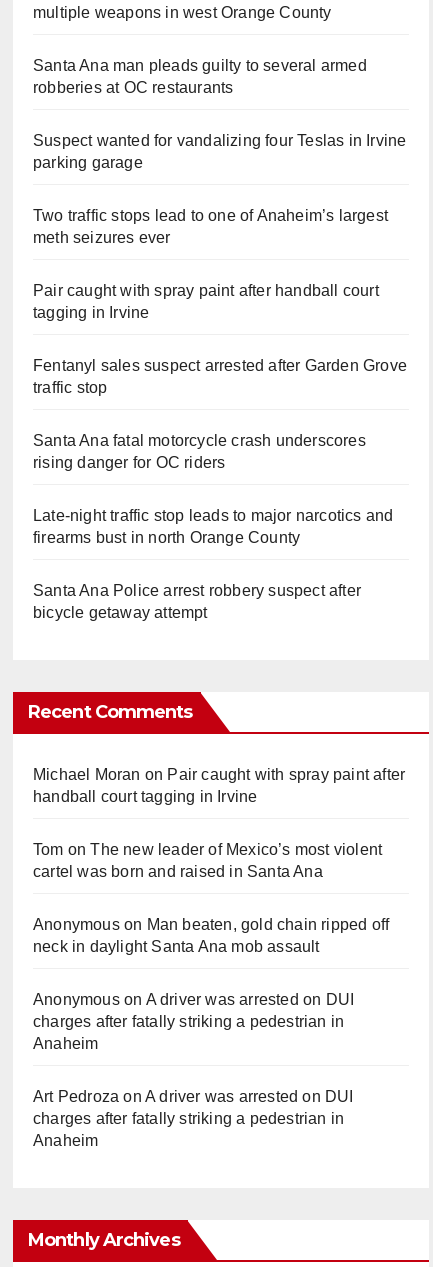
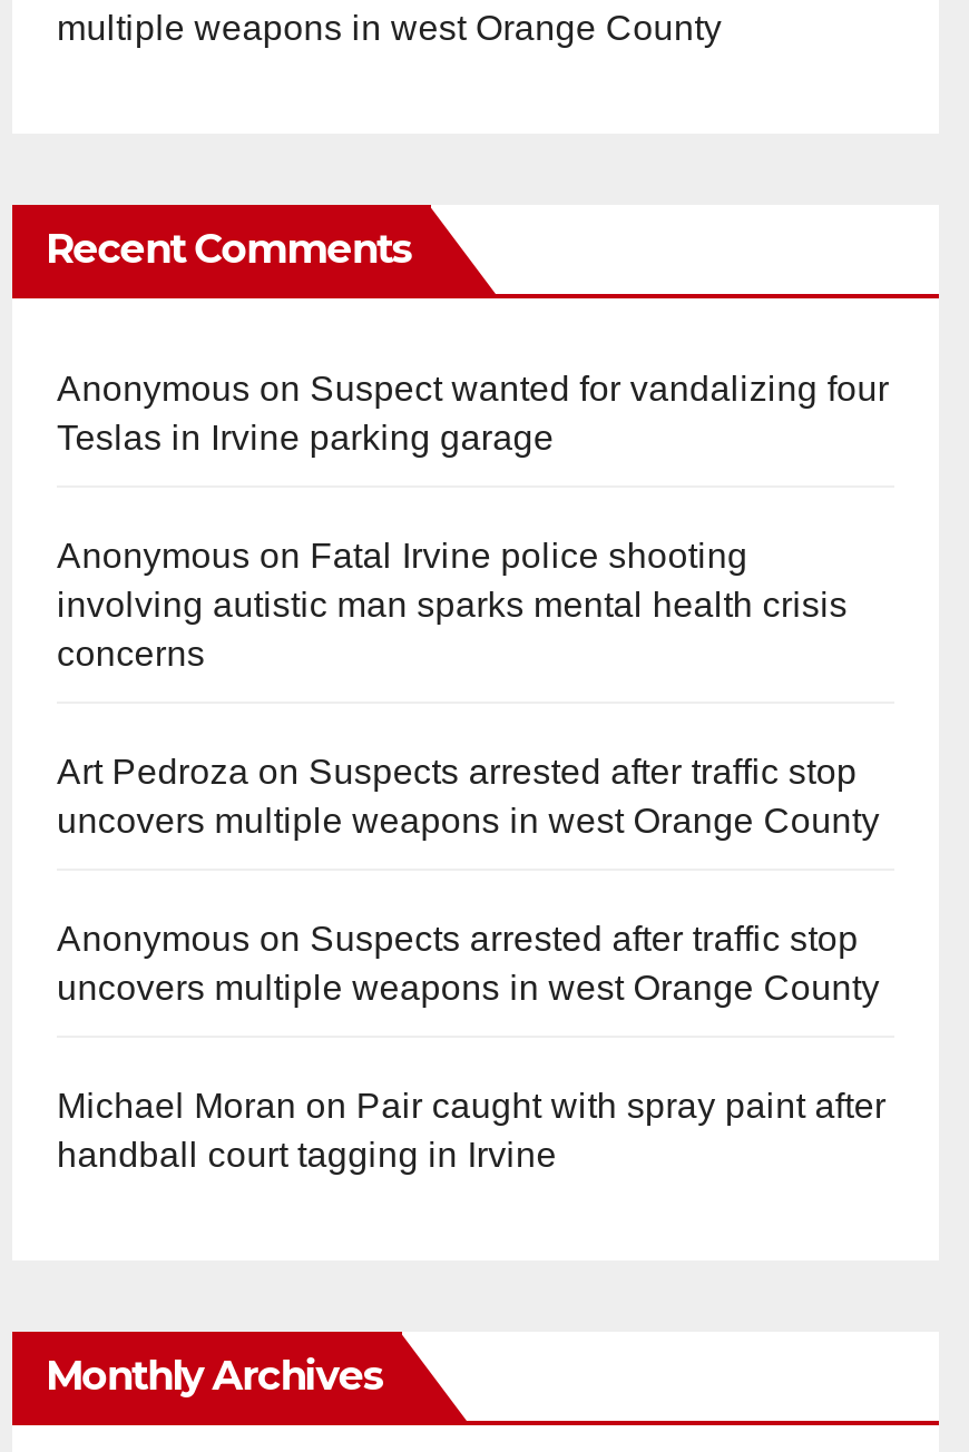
[33,57,407,621] Santa Ana man pleads guilty to several armed | robberies at OC restaurants | Suspect wanted for vandalizing four Teslas in Irvine | parking garage | Two traffic stops lead to one of Anaheim’s largest | meth seizures ever | Pair caught with spray paint after handball court | tagging in Irvine | Fentanyl sales suspect arrested after Garden Grove | traffic stop | Santa Ana fatal motorcycle crash underscores | rising danger for OC riders | Late‑night traffic stop leads to major narcotics and | firearms bust in north Orange County | Santa Ana Police arrest robbery suspect after | bicycle getaway attempt -> none
none -> [57,369,889,1006] Anonymous on Suspect wanted for vandalizing four | Teslas in Irvine parking garage | Anonymous on Fatal Irvine police shooting | involving autistic man sparks mental health crisis | concerns | Art Pedroza on Suspects arrested after traffic stop | uncovers multiple weapons in west Orange County | Anonymous on Suspects arrested after traffic stop | uncovers multiple weapons in west Orange County
[33,841,389,1149] Tom on The new leader of Mexico’s most violent | cartel was born and raised in Santa Ana | Anonymous on Man beaten, gold chain ripped off | neck in daylight Santa Ana mob assault | Anonymous on A driver was arrested on DUI | charges after fatally striking a pedestrian in | Anaheim | Art Pedroza on A driver was arrested on DUI | charges after fatally striking a pedestrian in | Anaheim -> none

